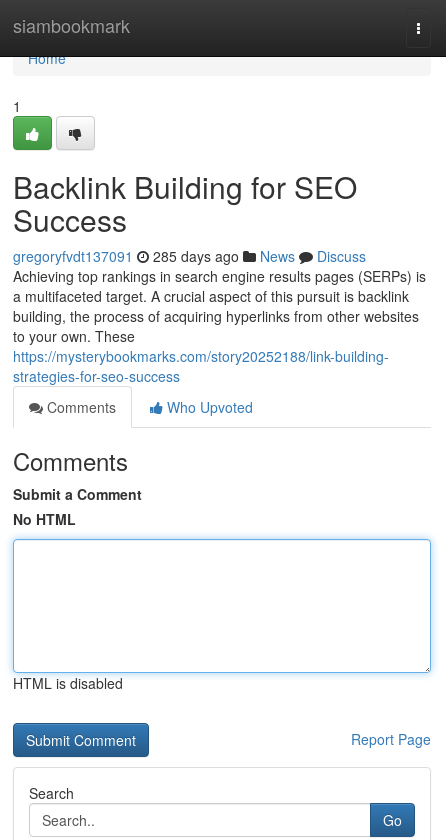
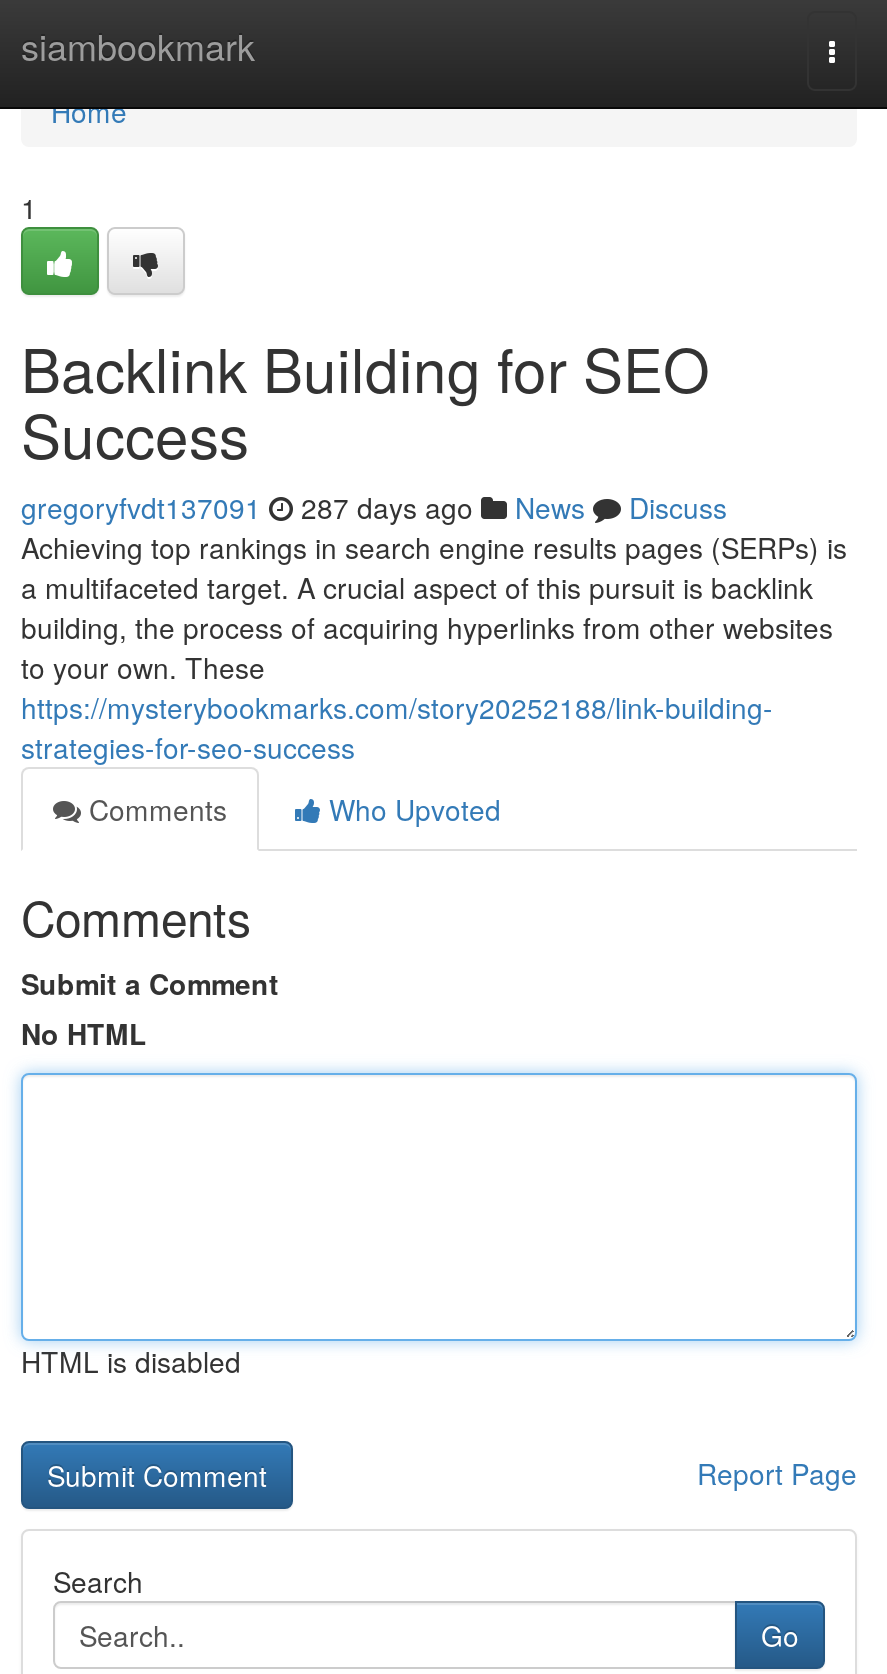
[13,246,366,266] gregoryfvdt137091 285 days ago News Discuss -> [21,487,727,527] gregoryfvdt137091 287 days ago News Discuss

